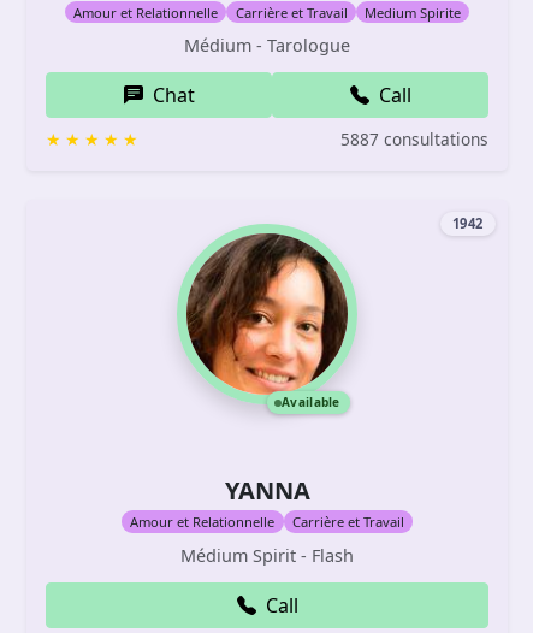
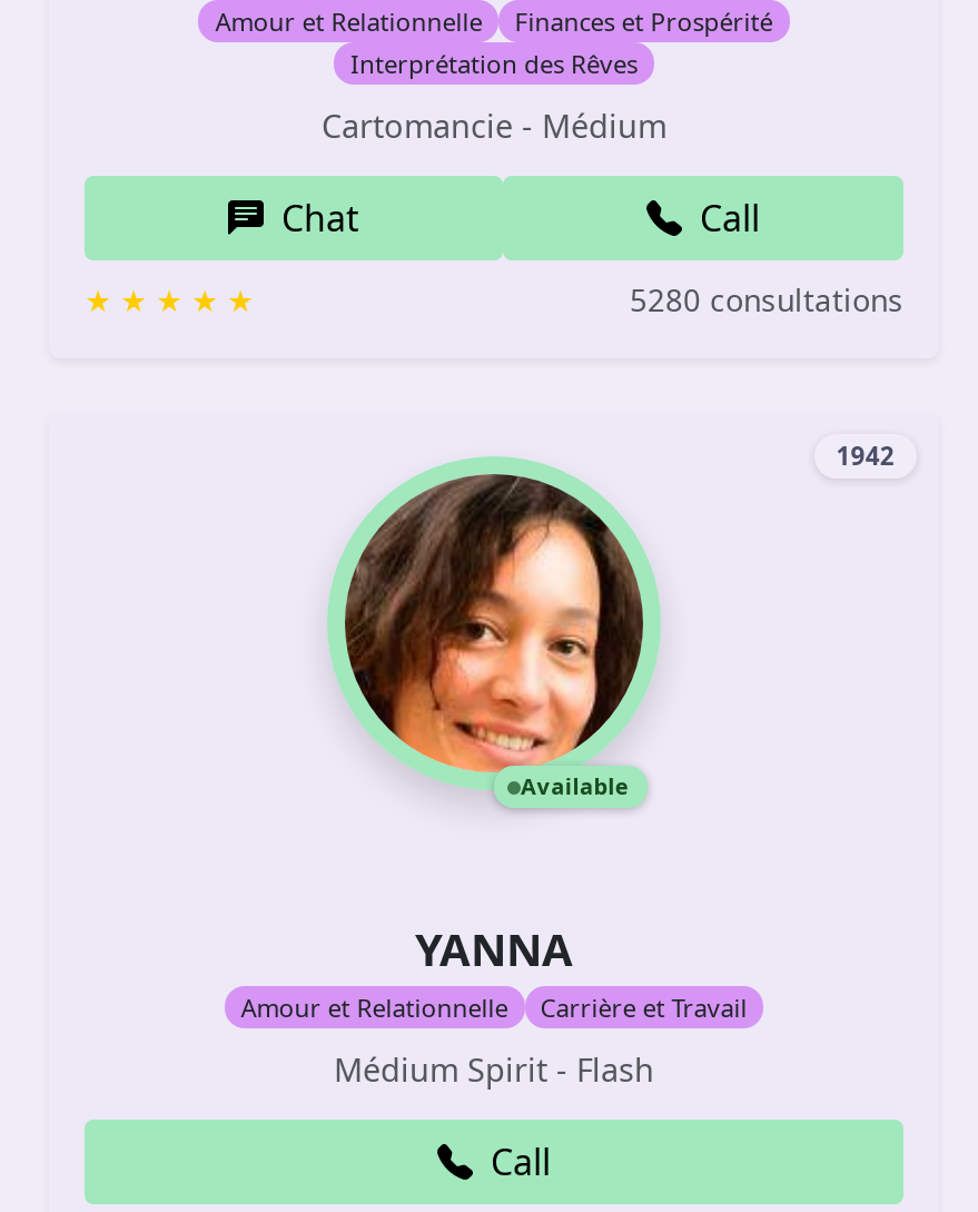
[235,3,461,21] Carrière et Travail | Medium Spirite -> [350,6,773,81] Finances et Prospérité | Interprétation des Rêves
[184,34,350,57] Médium - Tarologue -> [322,105,666,147] Cartomancie - Médium
[340,128,488,151] 5887 consultations -> [630,279,903,321] 5280 consultations

